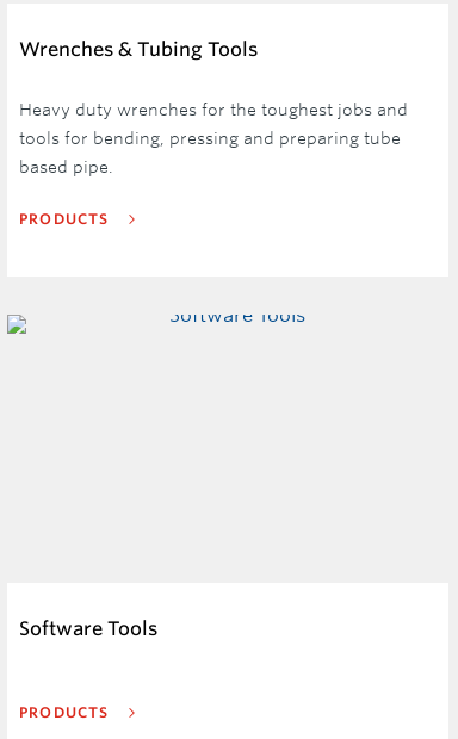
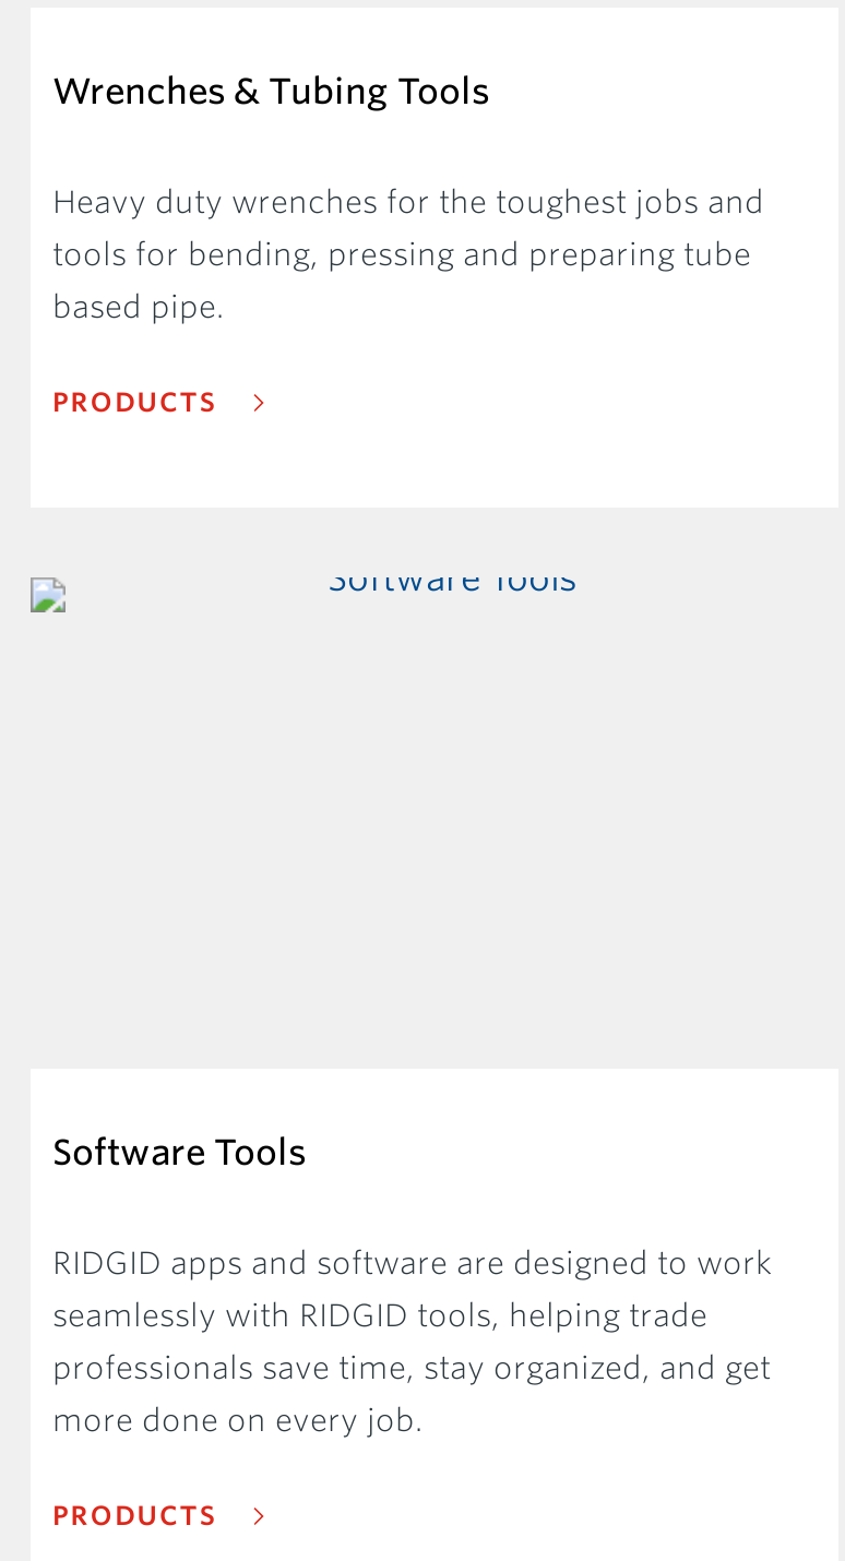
none -> [52,1243,773,1439] RIDGID apps and software are designed to work | seamlessly with RIDGID tools, helping trade | professionals save time, stay organized, and get | more done on every job.

